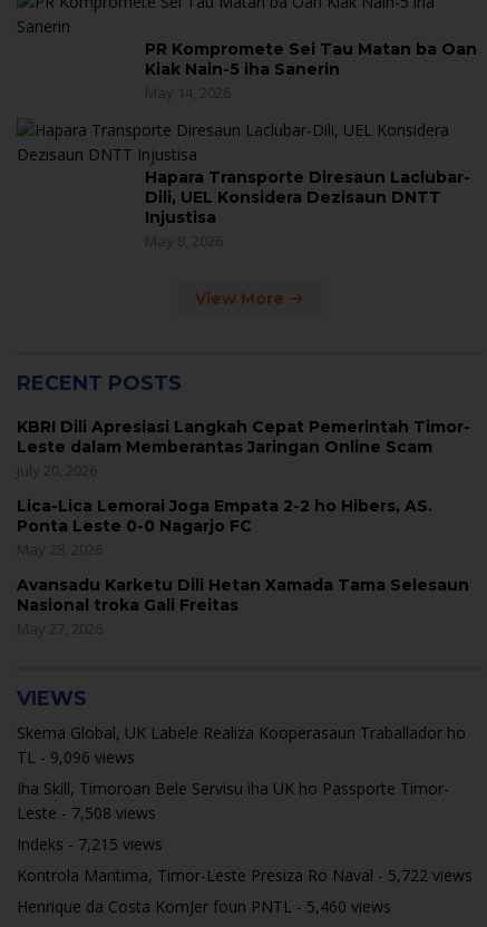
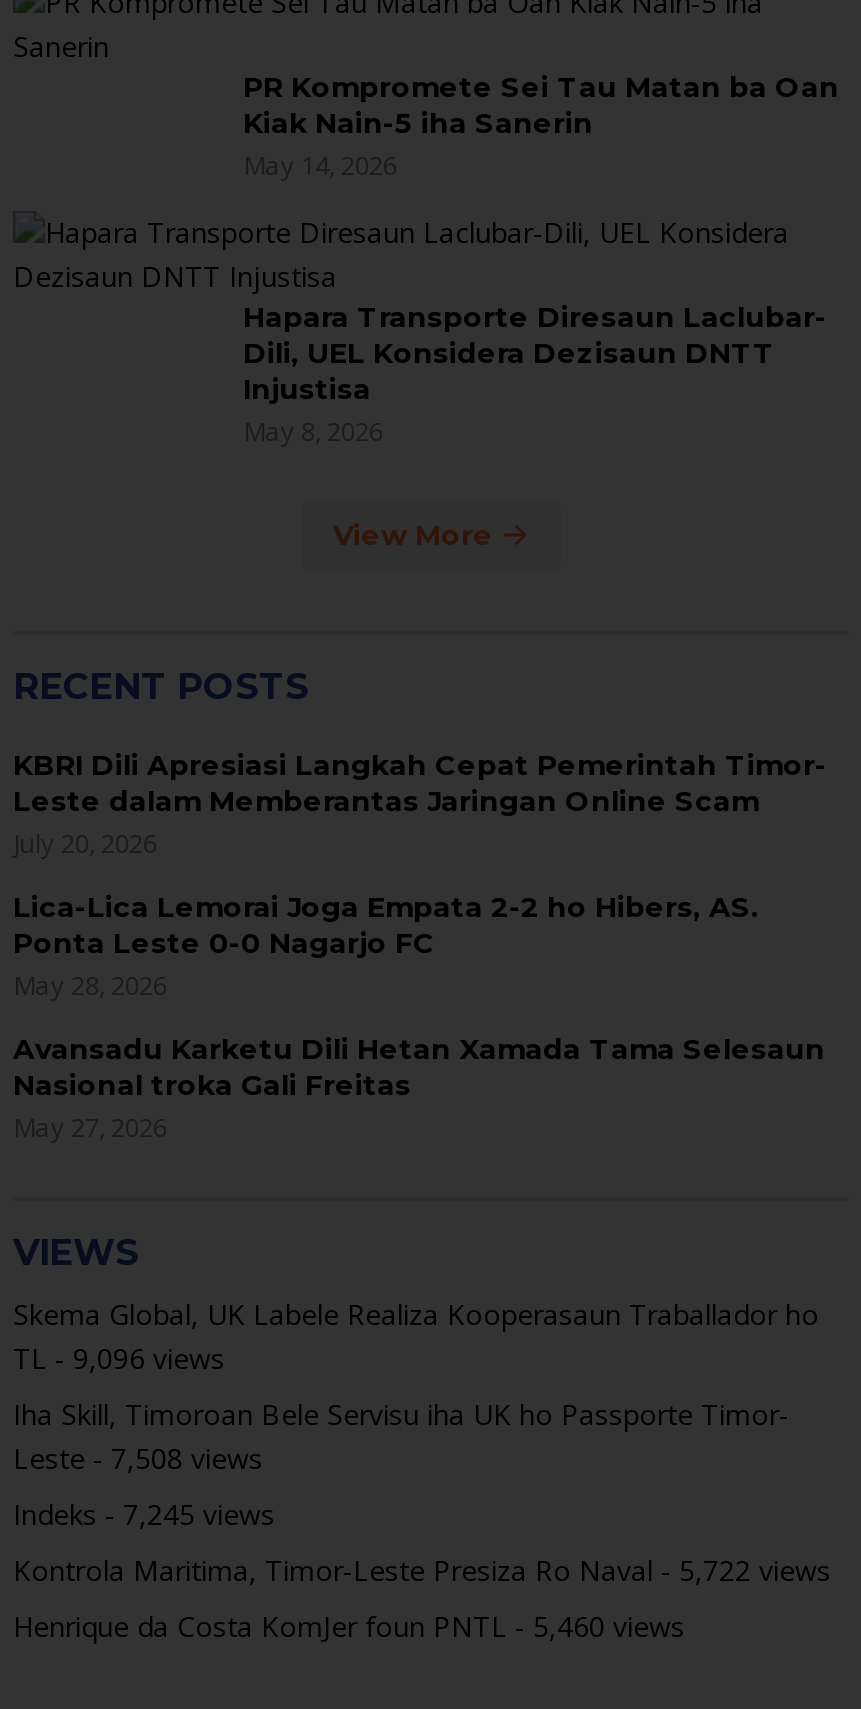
[17,833,163,854] Indeks - 7,215 views -> [13,1496,275,1534] Indeks - 7,245 views

